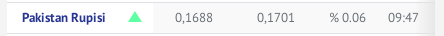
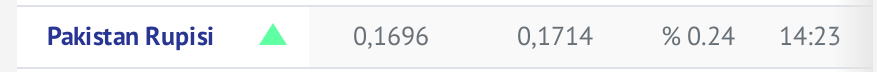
[175,9,213,26] 0,1688 -> [353,19,429,53] 0,1696
[257,9,295,26] 0,1701 -> [517,19,593,53] 0,1714
[329,9,366,26] % 0.06 -> [661,19,735,53] % 0.24
[388,9,419,26] 09:47 -> [779,19,841,53] 14:23

